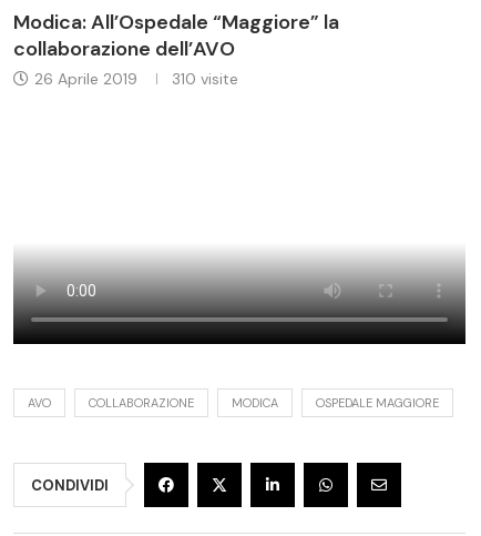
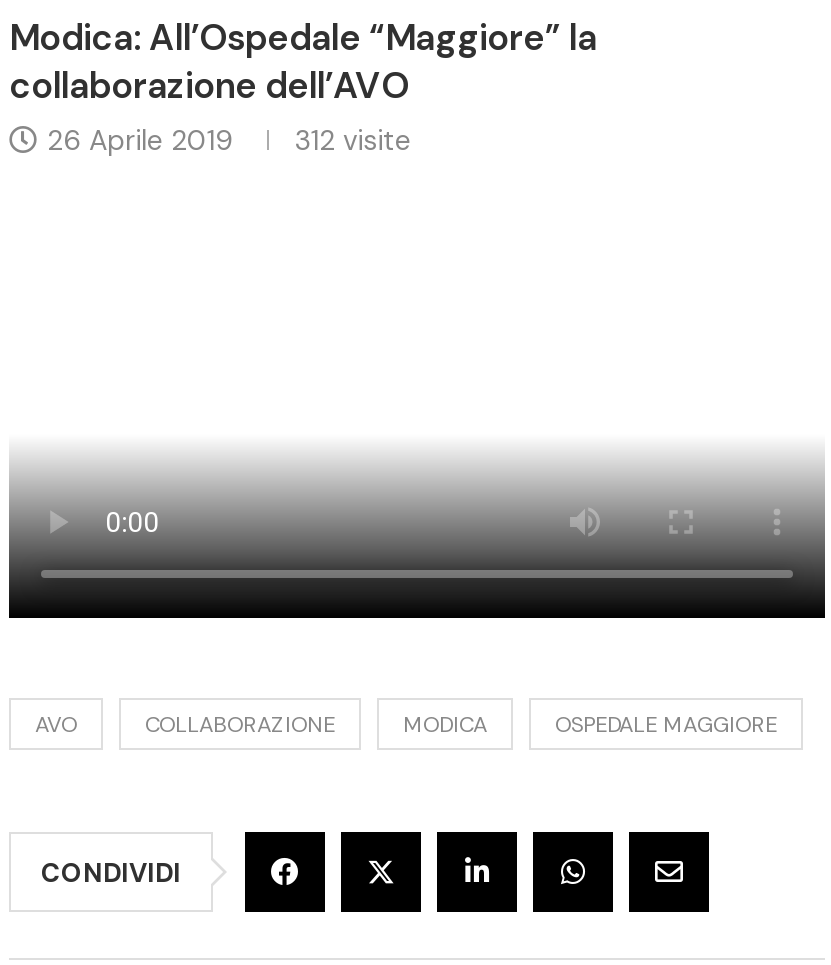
[34,69,238,89] 26 Aprile 2019 310 visite -> [47,122,411,158] 26 Aprile 2019 312 visite

